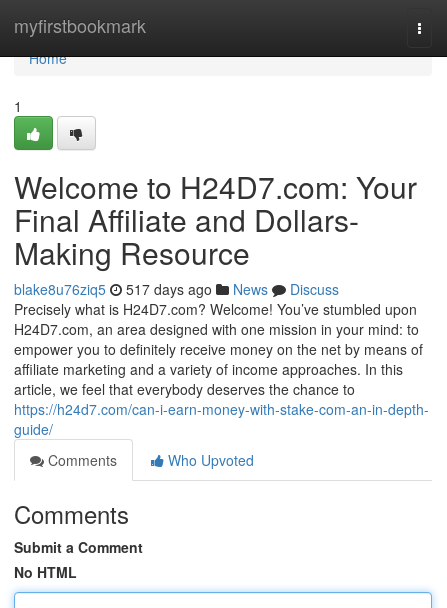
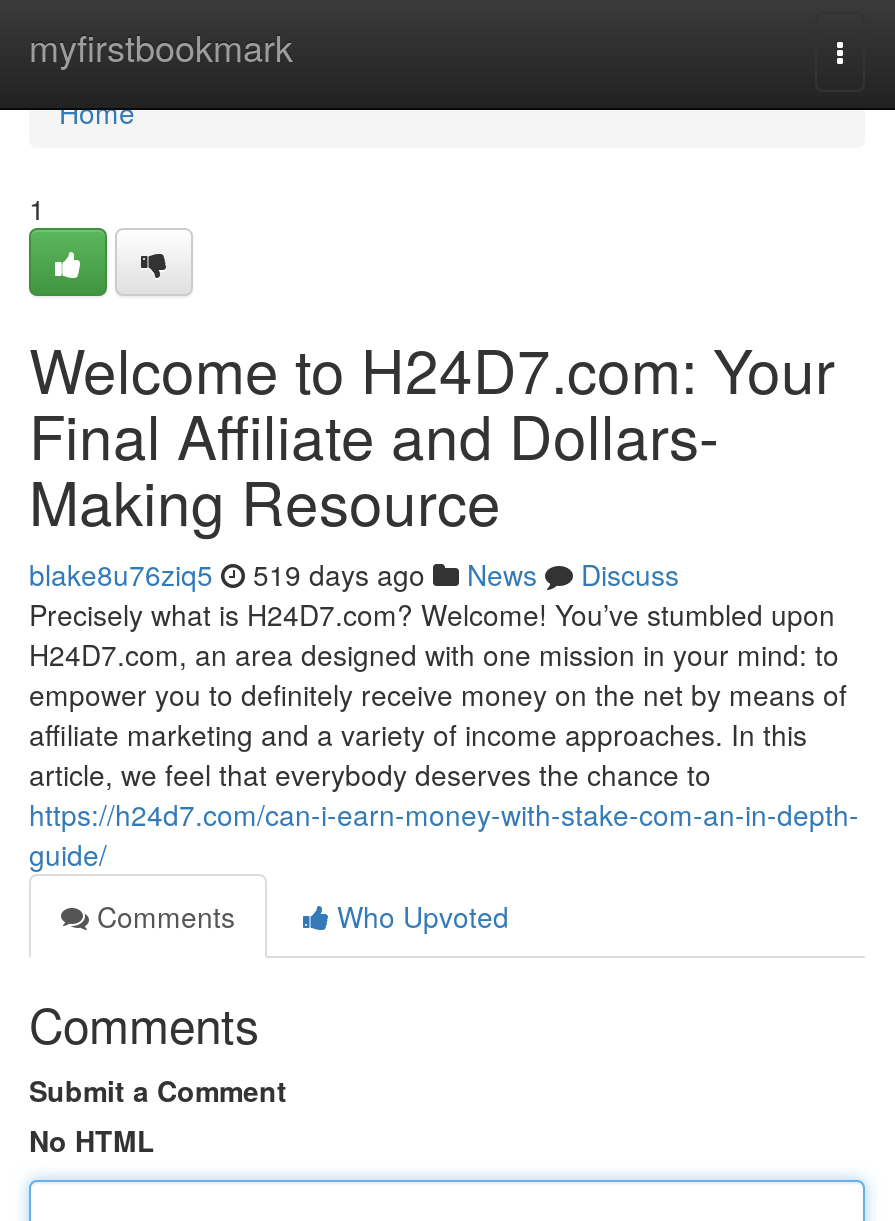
[14,279,339,299] blake8u76ziq5 517 days ago News Discuss -> [29,554,679,594] blake8u76ziq5 519 days ago News Discuss

